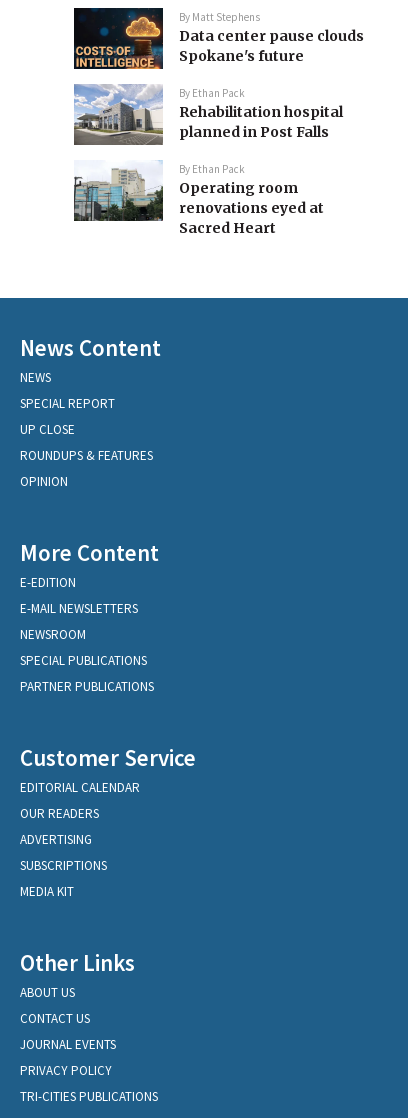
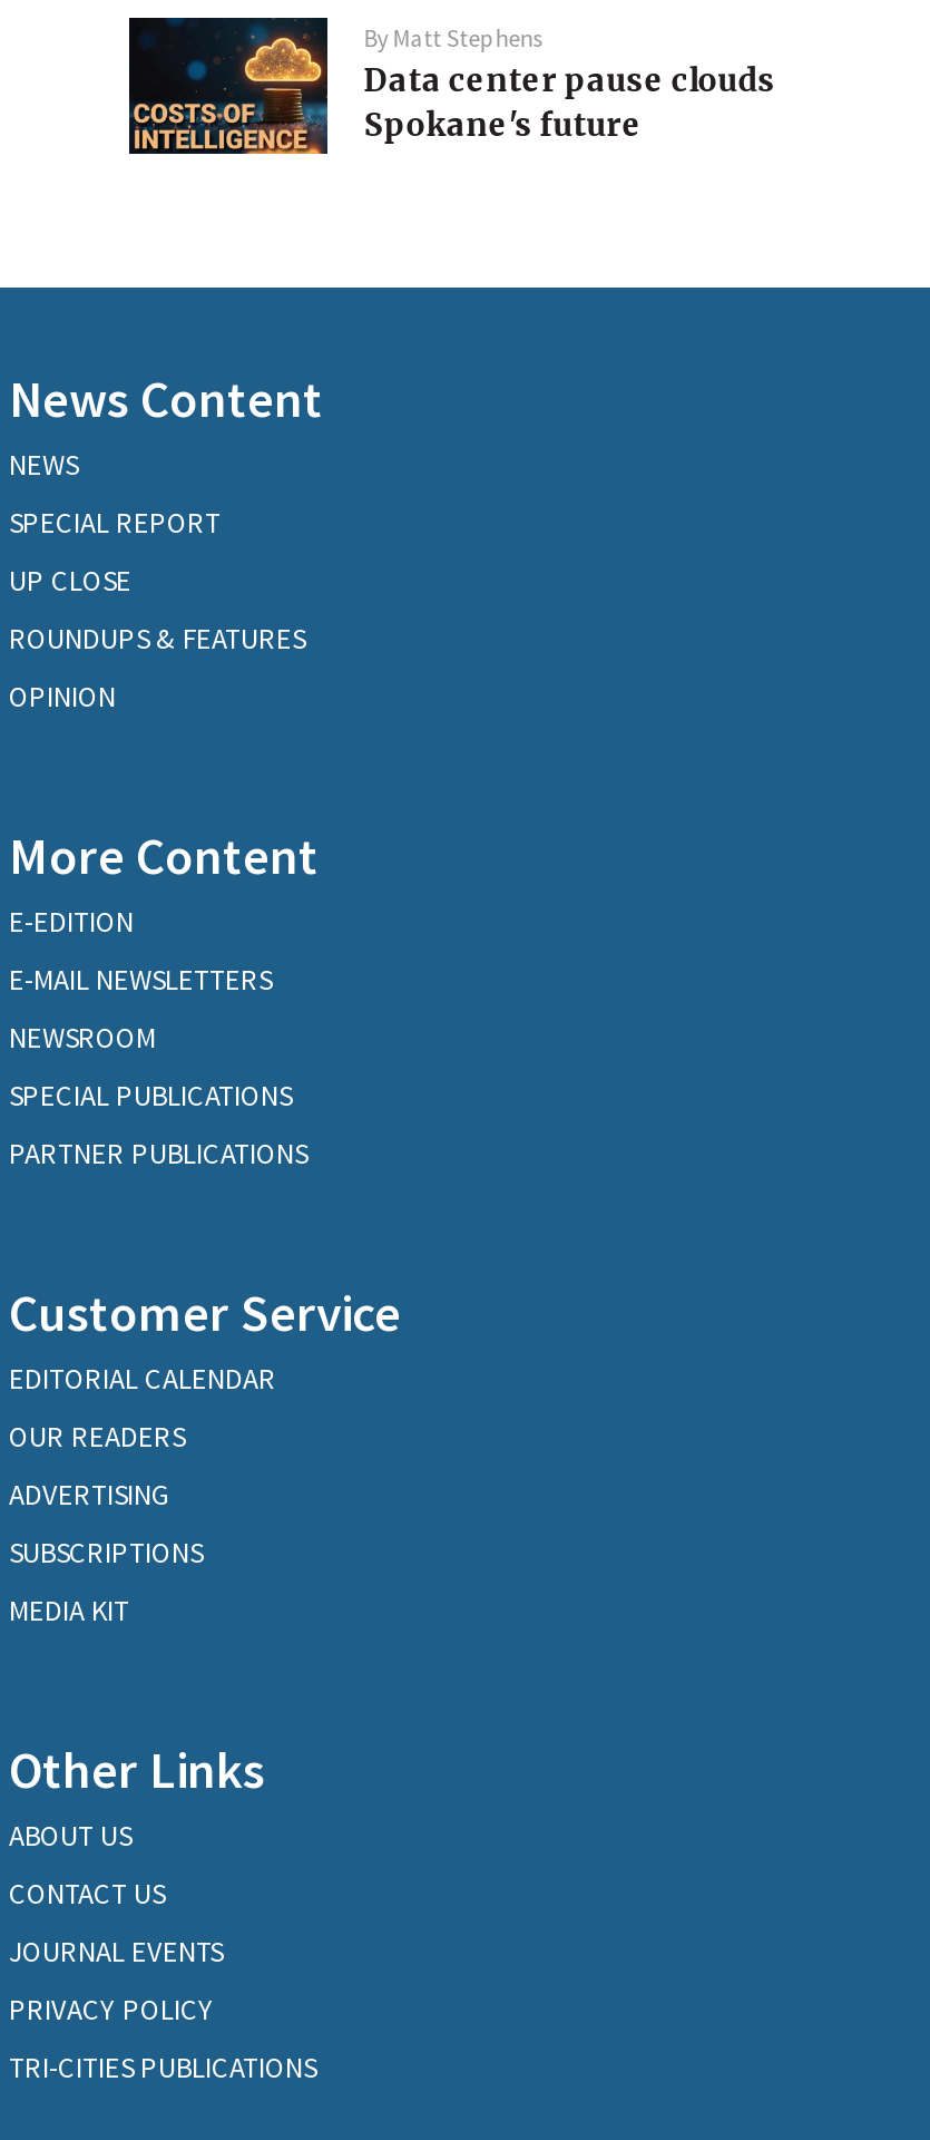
[73,83,343,237] [image] | By Ethan Pack | Rehabilitation hospital | planned in Post Falls | By Ethan Pack | Operating room | renovations eyed at | Sacred Heart -> none
[73,160,164,238] [image] -> none

